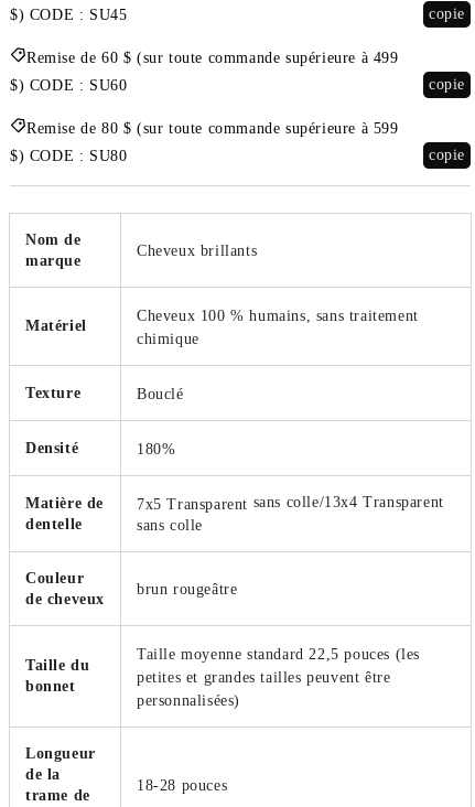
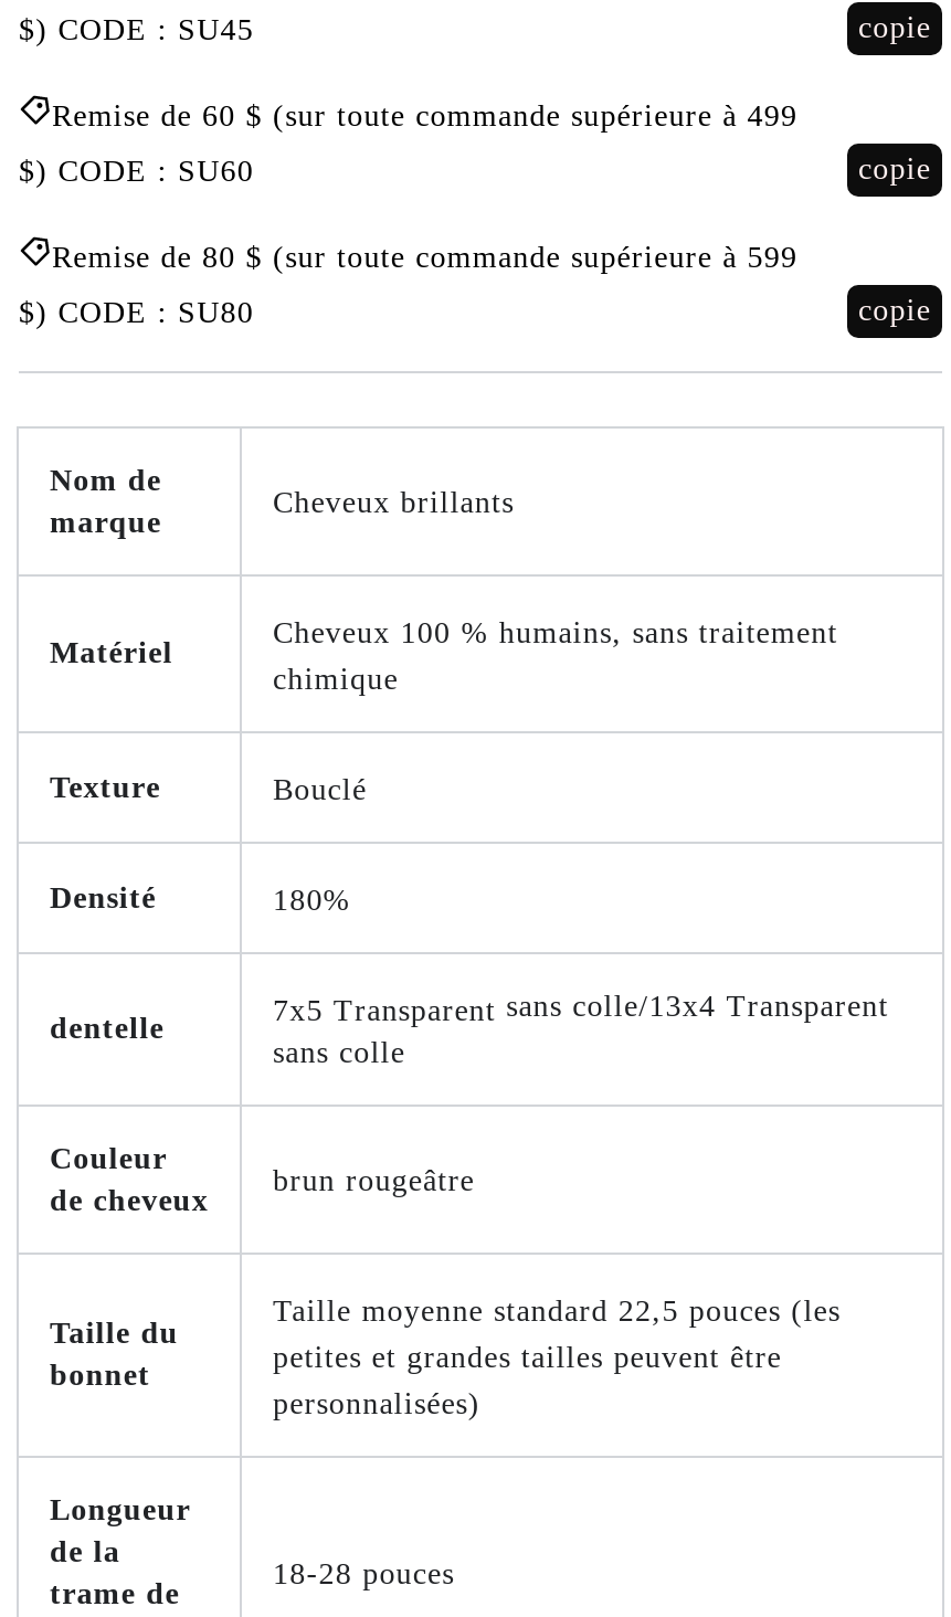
[25,495,104,511] Matière de -> none

